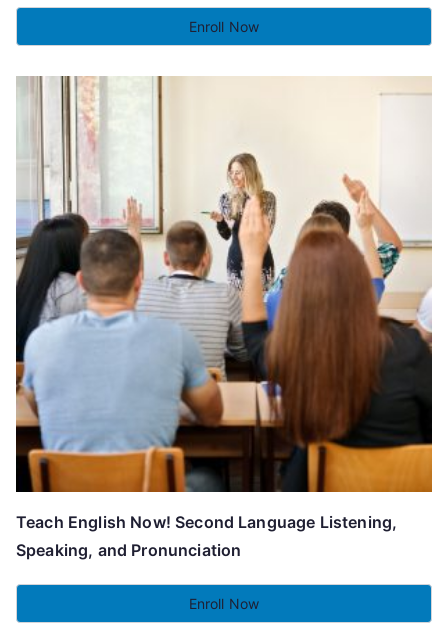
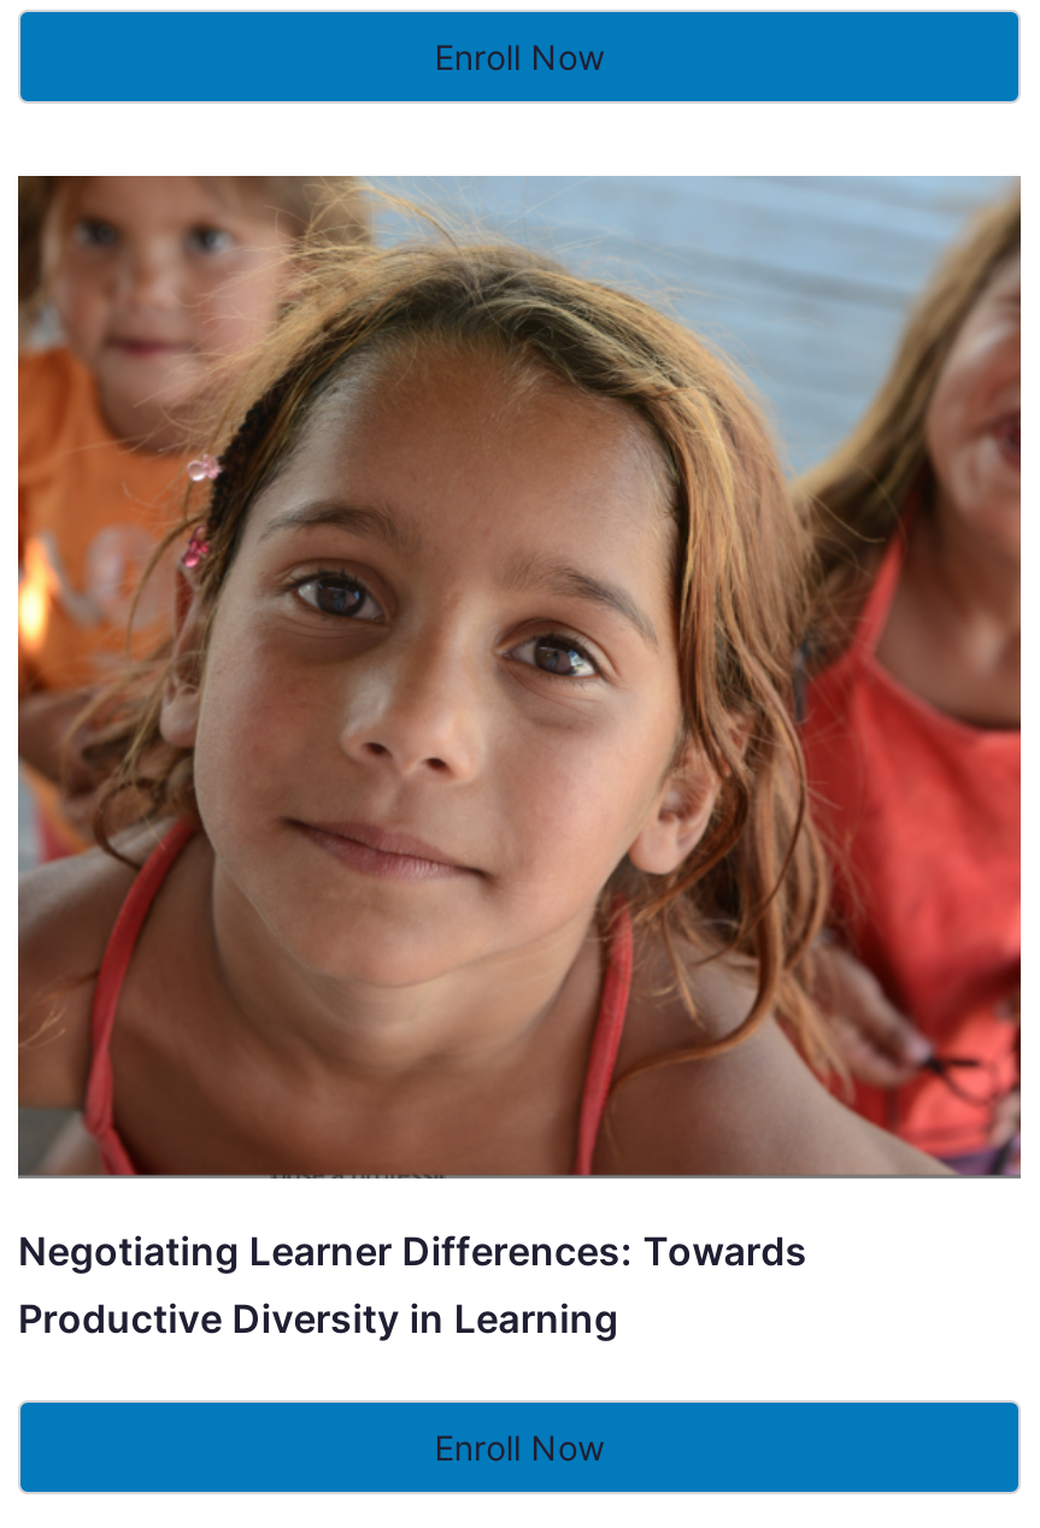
[15,76,433,560] [image] | Teach English Now! Second Language Listening, | Speaking, and Pronunciation -> [16,175,1023,1341] [image] | Negotiating Learner Differences: Towards | Productive Diversity in Learning

